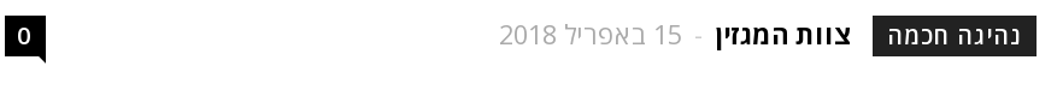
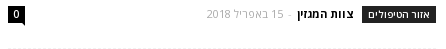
[887,17,1022,50] נהיגה חכמה -> [368,7,430,21] אזור הטיפולים

